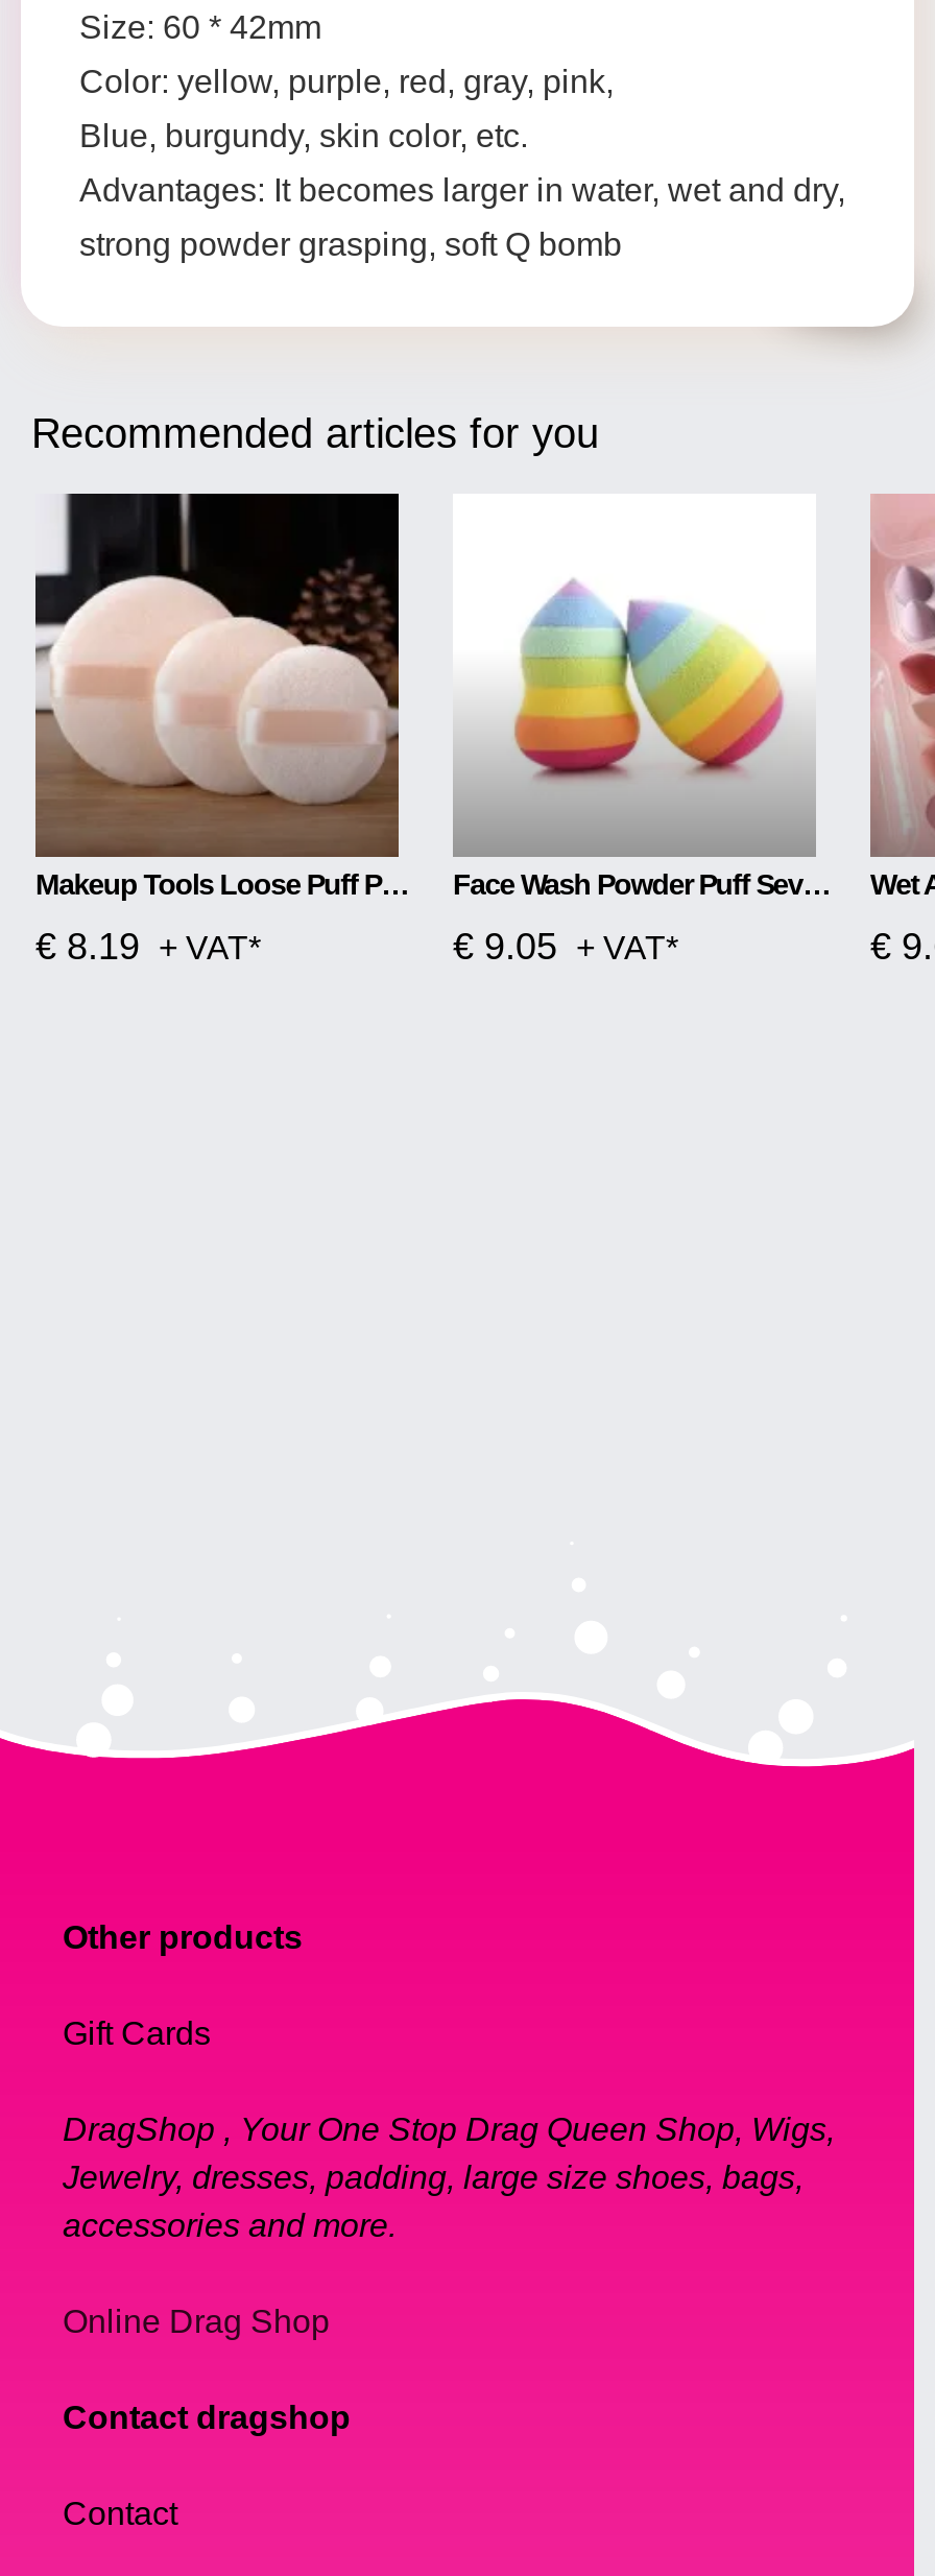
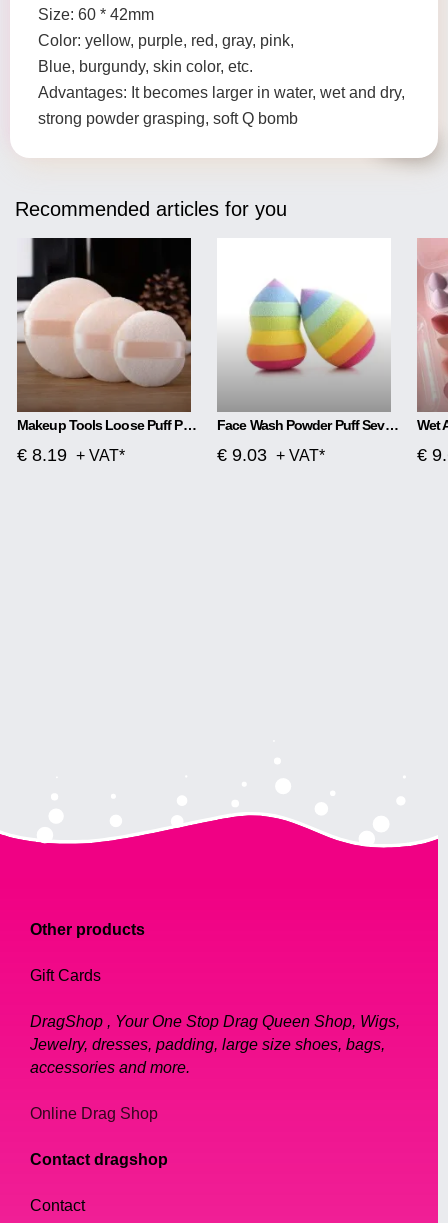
[453,926,678,967] € 9.05 + VAT* -> [217,445,325,465] € 9.03 + VAT*

